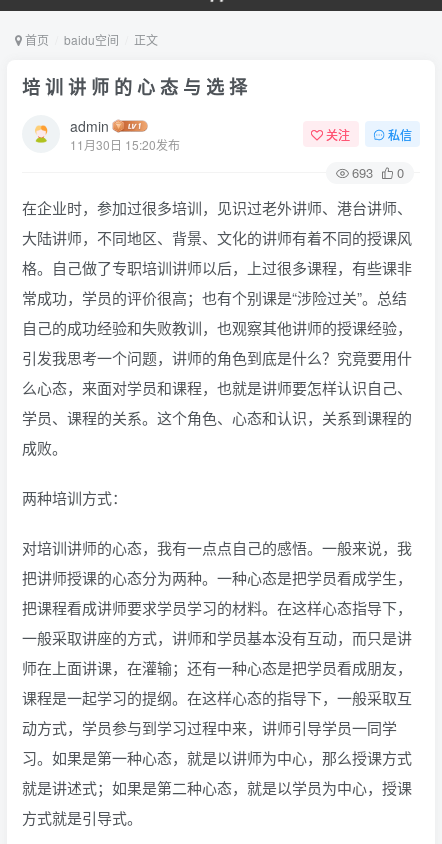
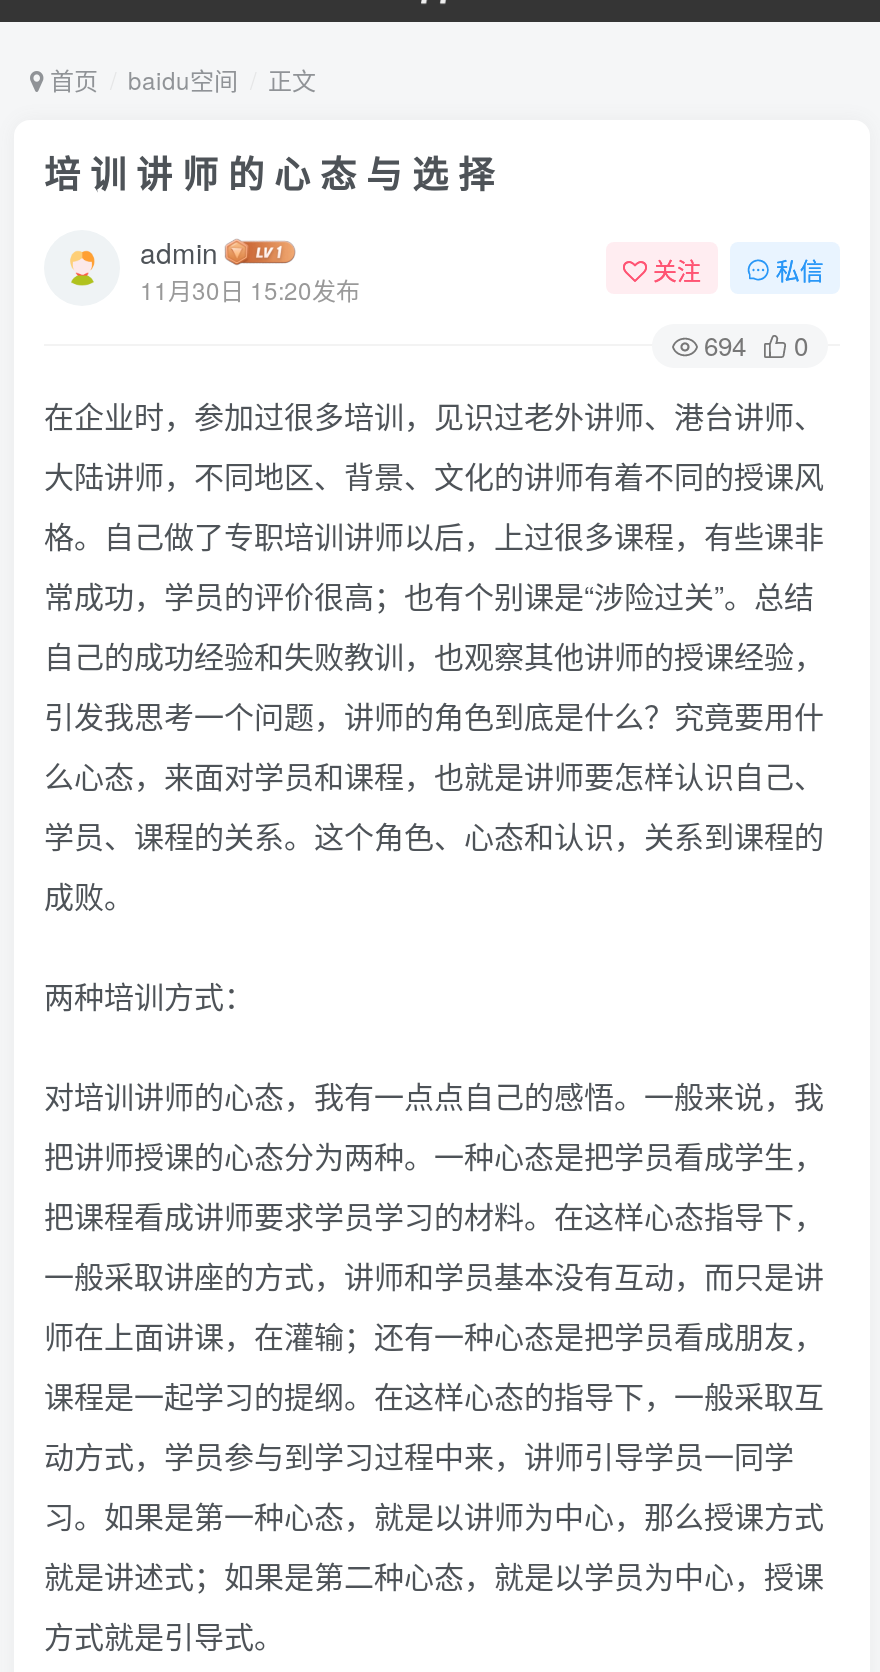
[352,163,404,182] 693 0 -> [704,326,808,364] 694 0

